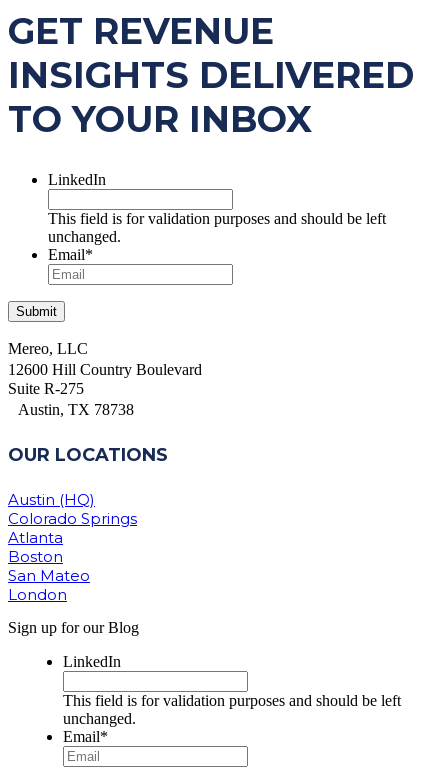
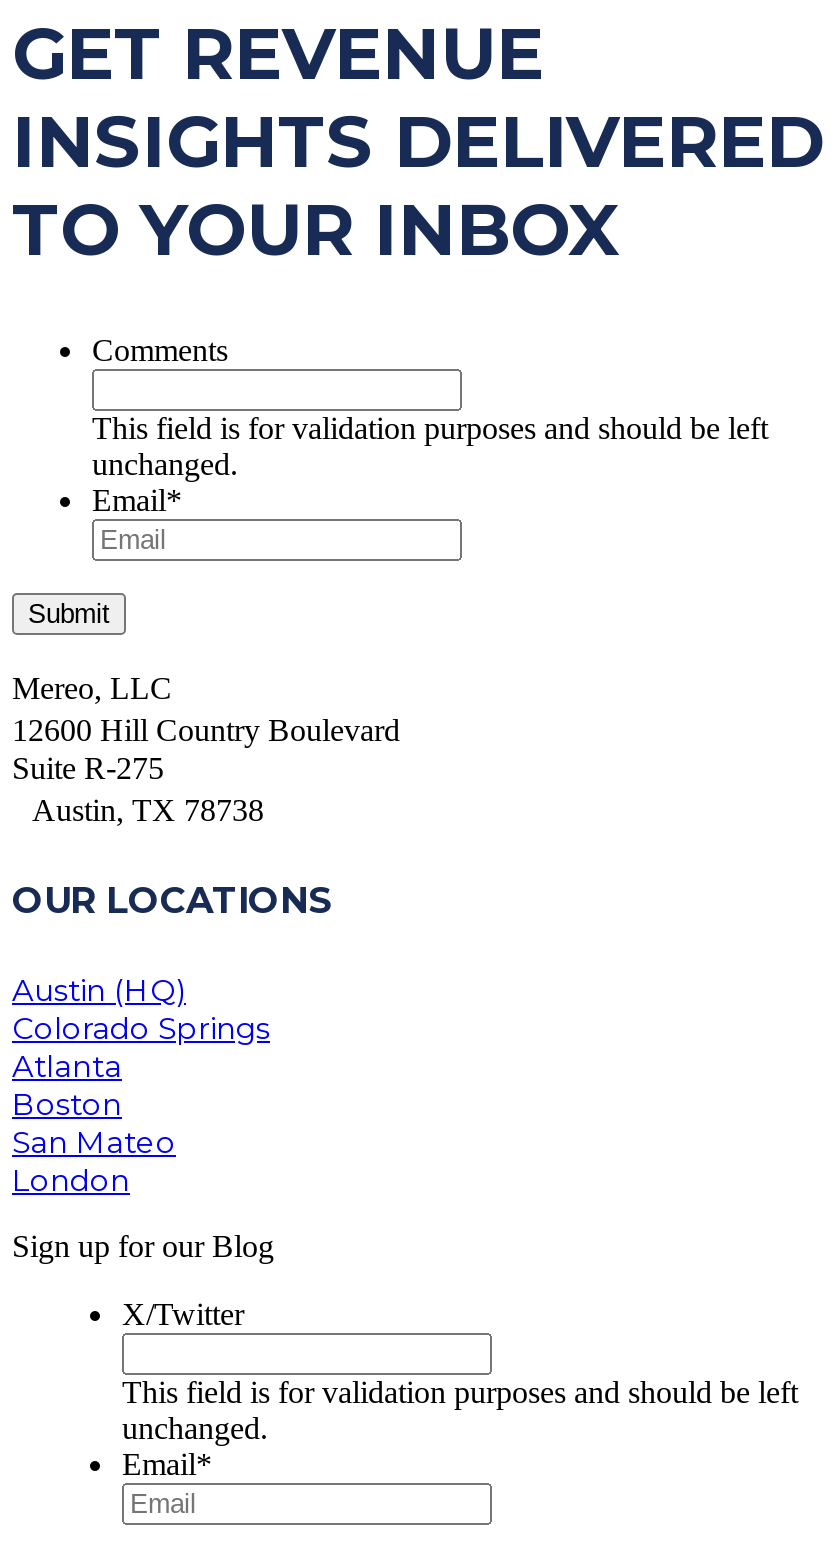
[48,171,106,188] LinkedIn -> [92,334,228,368] Comments
[63,653,121,670] LinkedIn -> [122,1297,244,1331] X/Twitter

